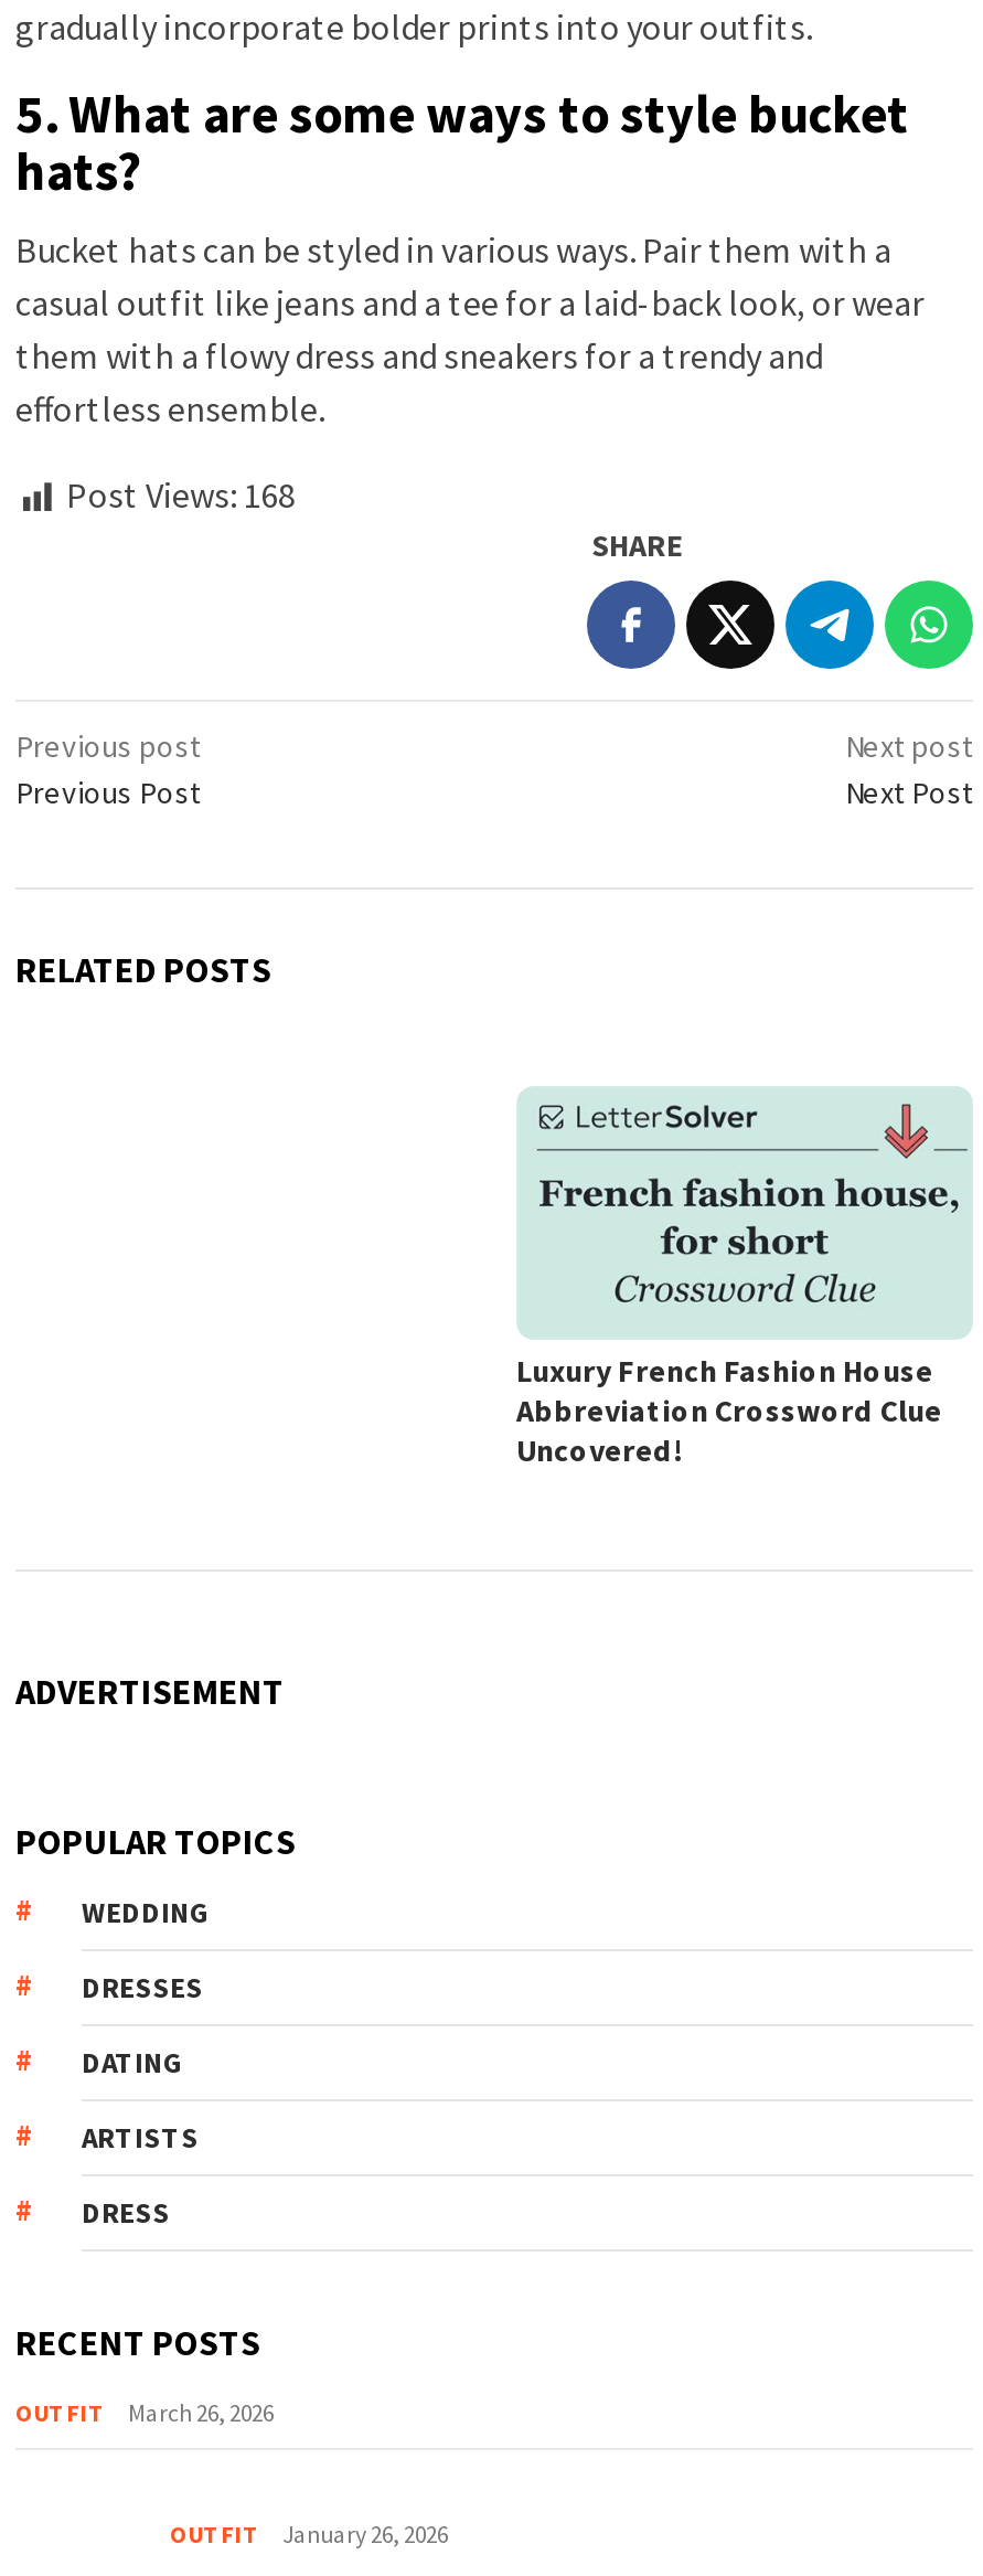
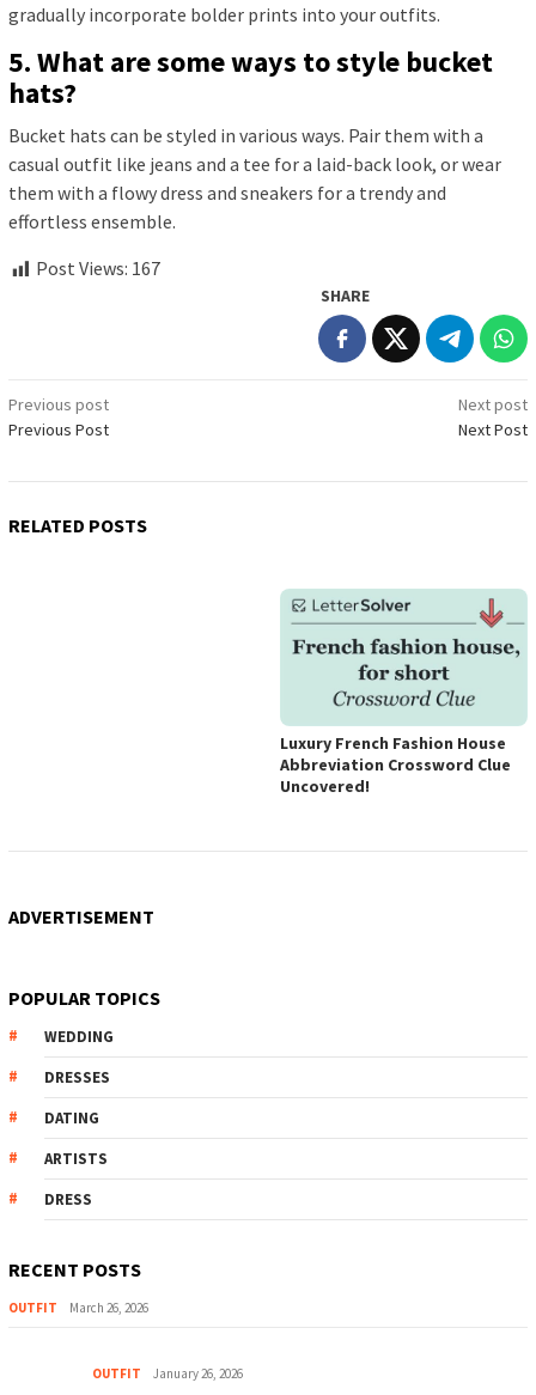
[66,473,296,518] Post Views: 168 -> [36,257,160,281] Post Views: 167

